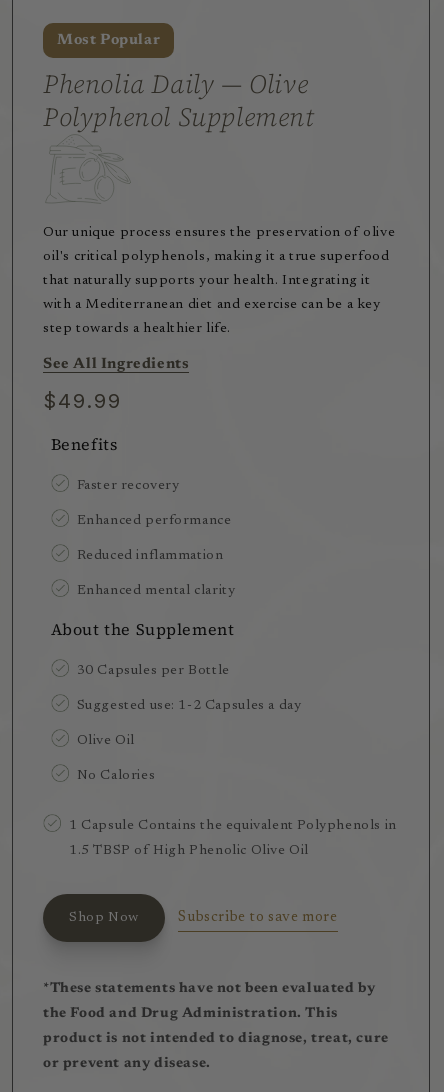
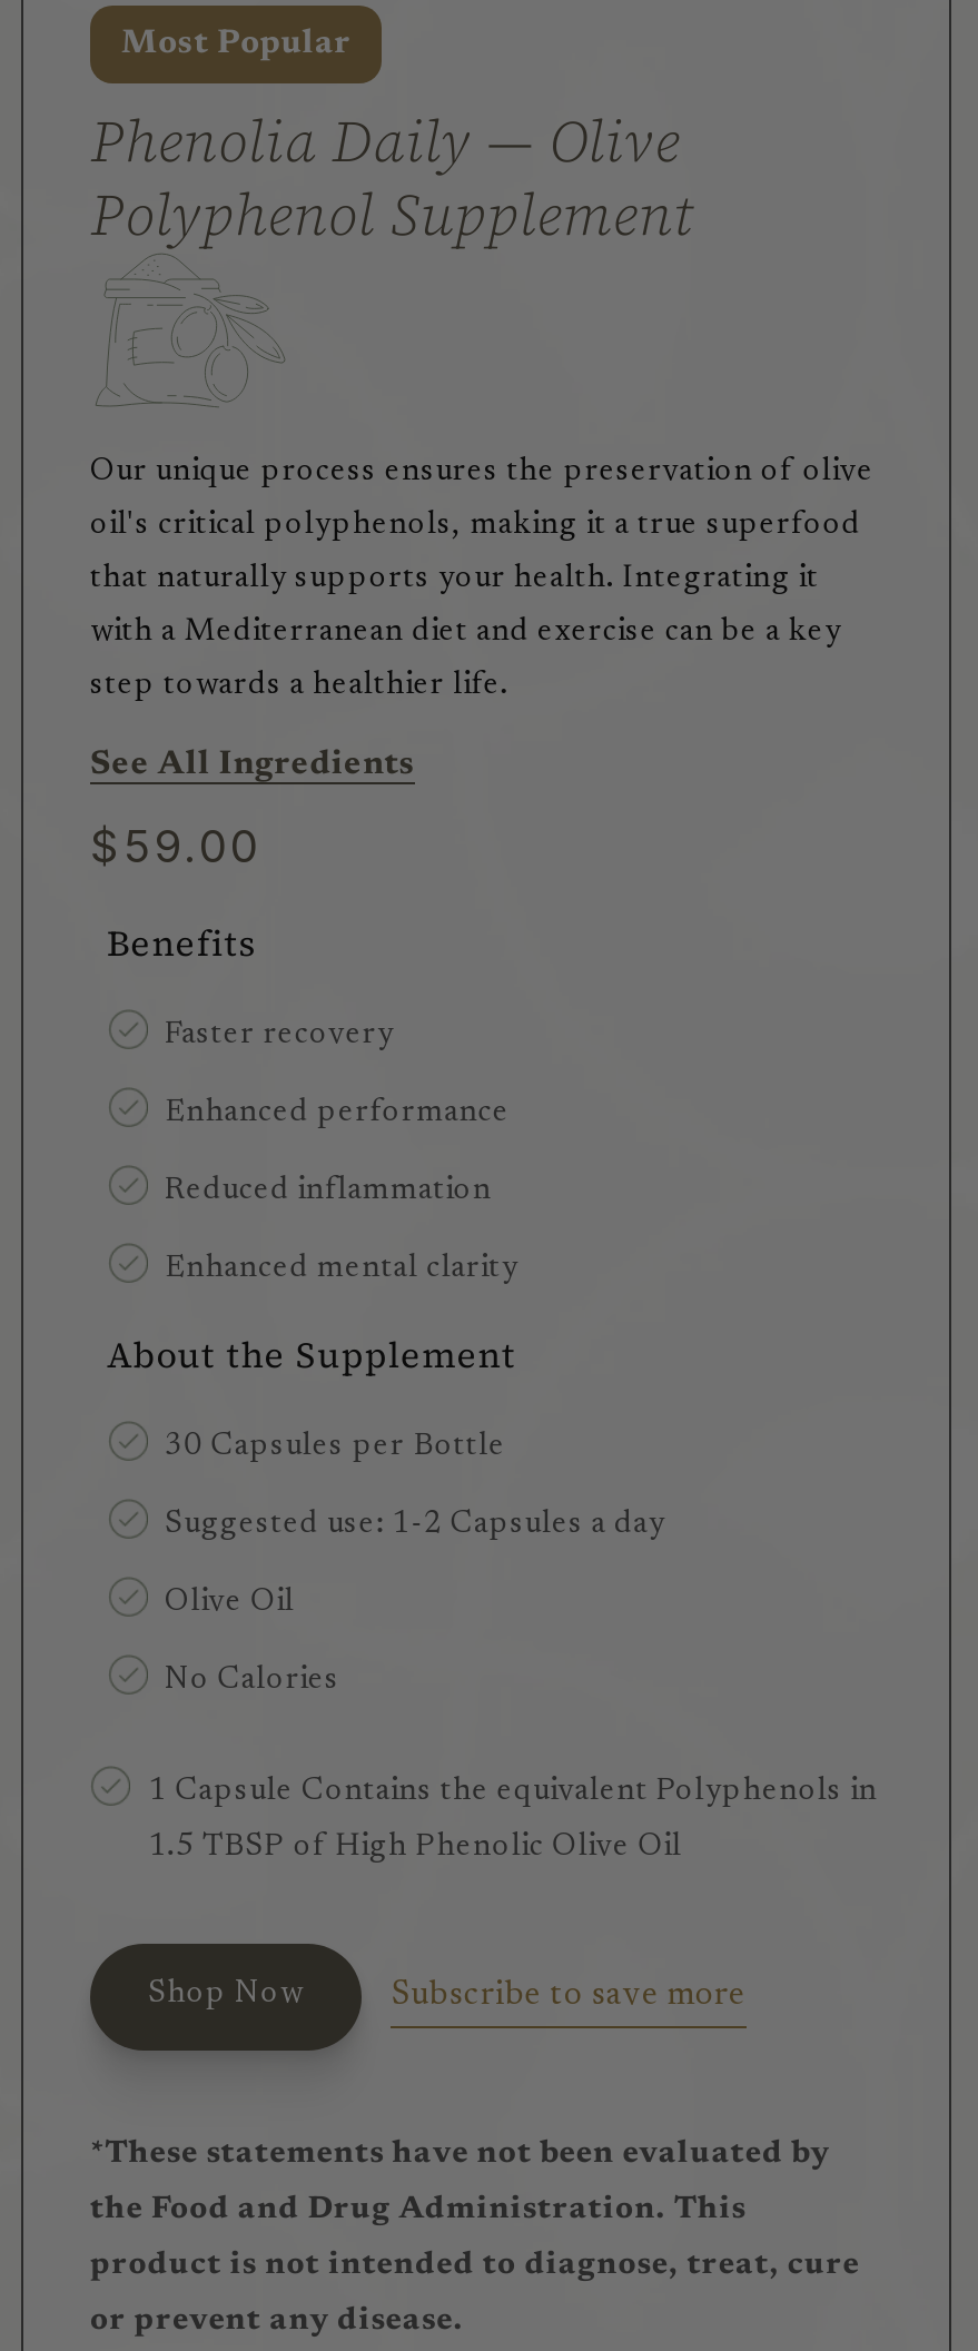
[43,389,122,413] $49.99 -> [90,819,261,873] $59.00

